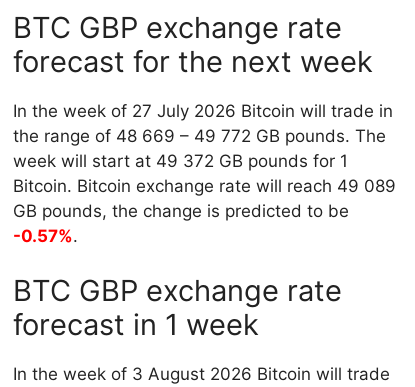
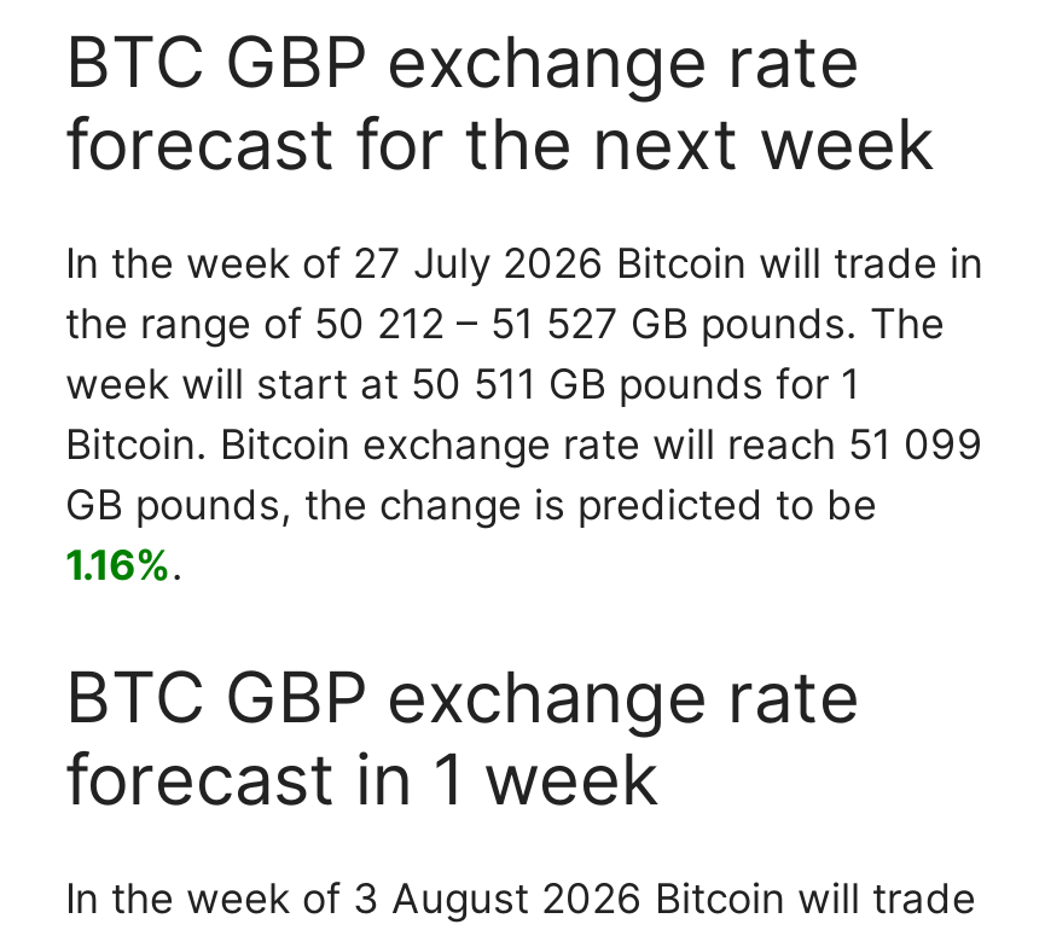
[13,125,386,145] the range of 48 669 – 49 772 GB pounds. The -> [65,298,945,347] the range of 50 212 – 51 527 GB pounds. The
[13,150,348,170] week will start at 49 372 GB pounds for 1 -> [65,359,860,407] week will start at 50 511 GB pounds for 1
[13,175,396,195] Bitcoin. Bitcoin exchange rate will reach 49 089 -> [65,419,983,467] Bitcoin. Bitcoin exchange rate will reach 51 099
[13,225,78,245] -0.57%. -> [65,540,184,588] 1.16%.

